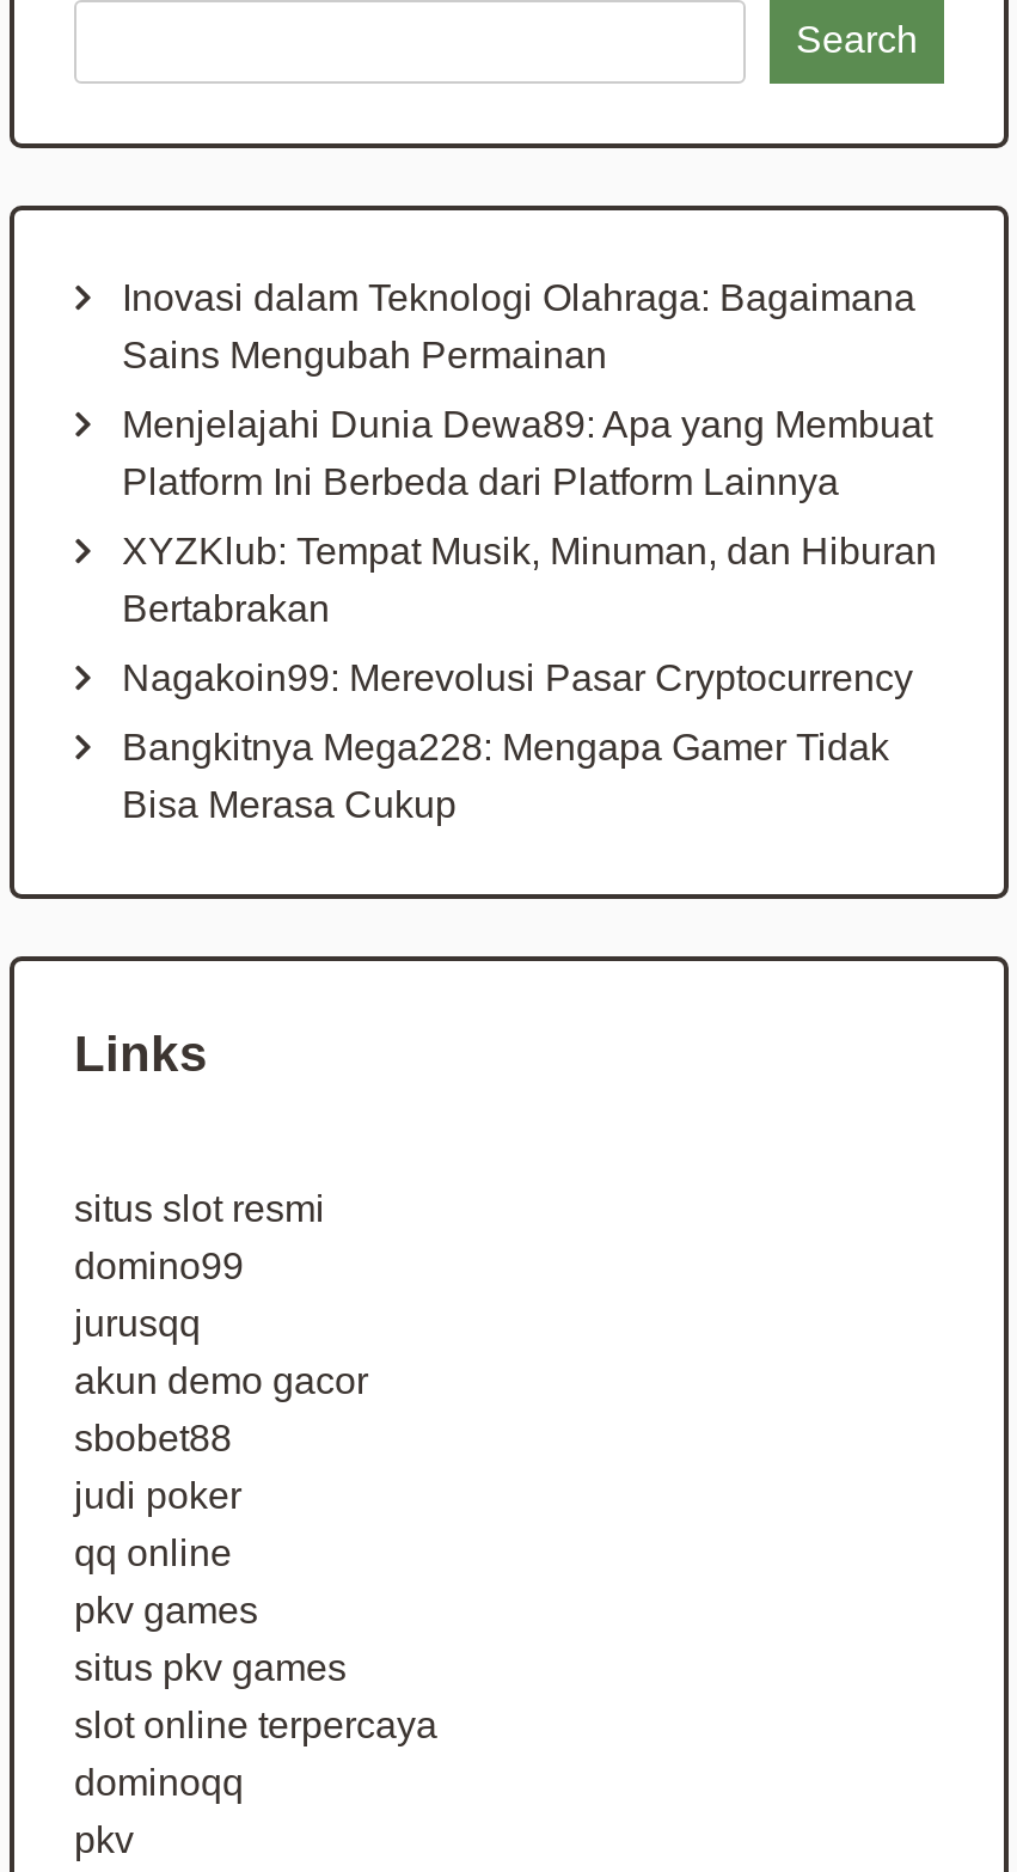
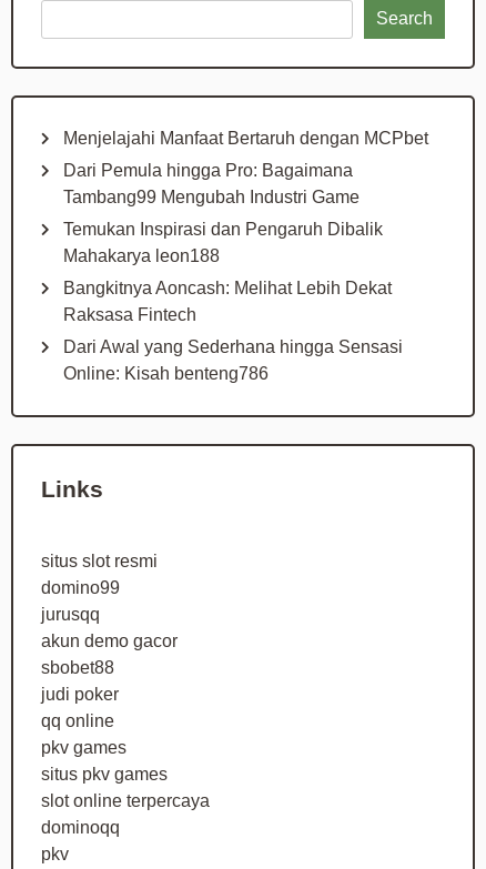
[122,276,915,374] Inovasi dalam Teknologi Olahraga: Bagaimana | Sains Mengubah Permainan -> [63,128,428,147] Menjelajahi Manfaat Bertaruh dengan MCPbet
[122,403,932,501] Menjelajahi Dunia Dewa89: Apa yang Membuat | Platform Ini Berbeda dari Platform Lainnya -> [63,160,360,206] Dari Pemula hingga Pro: Bagaimana | Tambang99 Mengubah Industri Game
[122,530,937,628] XYZKlub: Tempat Musik, Minuman, dan Hiburan | Bertabrakan -> [63,219,383,265] Temukan Inspirasi dan Pengaruh Dibalik | Mahakarya leon188
[122,657,913,697] Nagakoin99: Merevolusi Pasar Cryptocurrency -> [63,278,392,324] Bangkitnya Aoncash: Melihat Lebih Dekat | Raksasa Fintech
[122,726,889,824] Bangkitnya Mega228: Mengapa Gamer Tidak | Bisa Merasa Cukup -> [63,337,403,382] Dari Awal yang Sederhana hingga Sensasi | Online: Kisah benteng786

